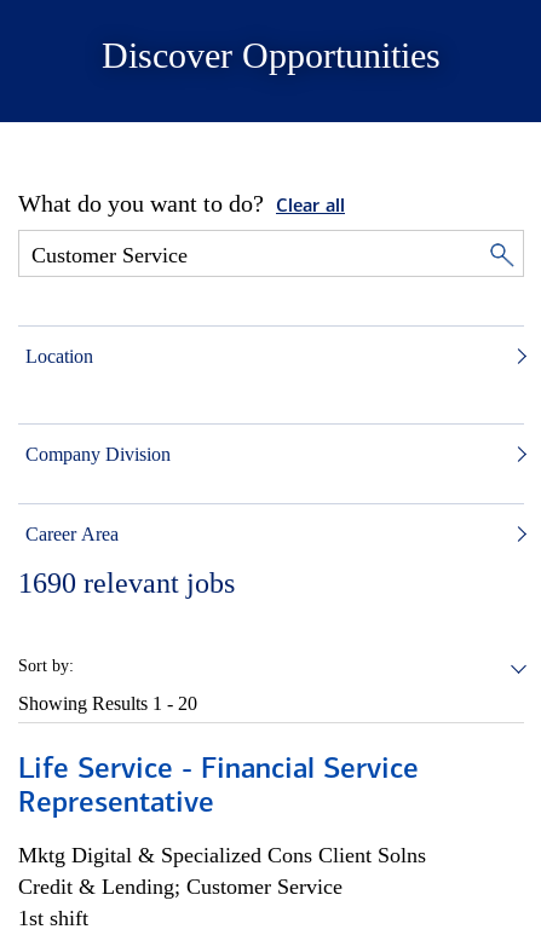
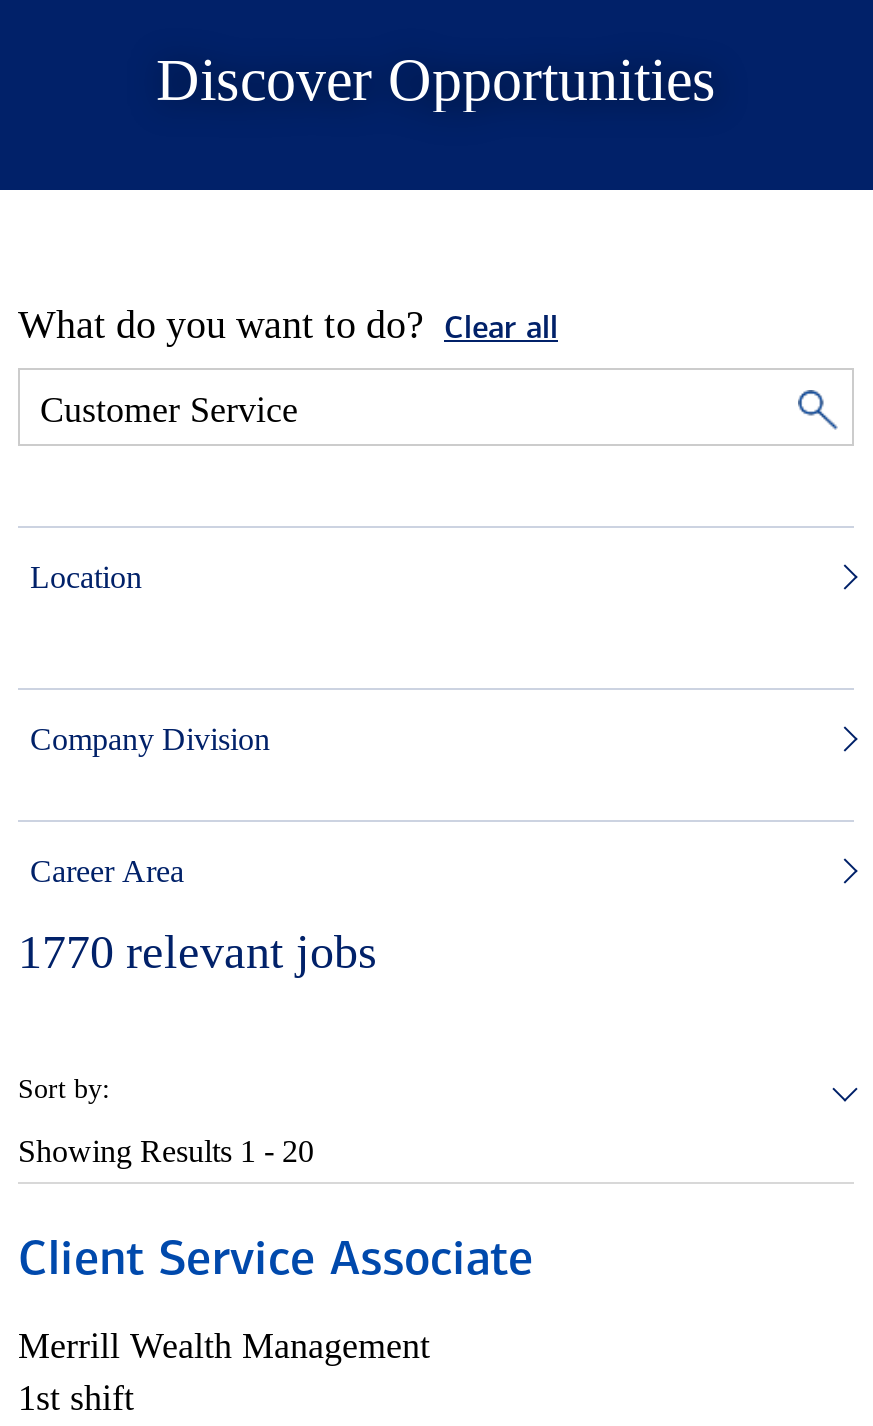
[18,567,235,599] 1690 relevant jobs -> [18,926,376,978] 1770 relevant jobs
[18,756,419,819] Life Service - Financial Service | Representative -> [18,1238,534,1286] Client Service Associate
[18,843,426,899] Mktg Digital & Specialized Cons Client Solns | Credit & Lending; Customer Service -> [18,1326,430,1366] Merrill Wealth Management

